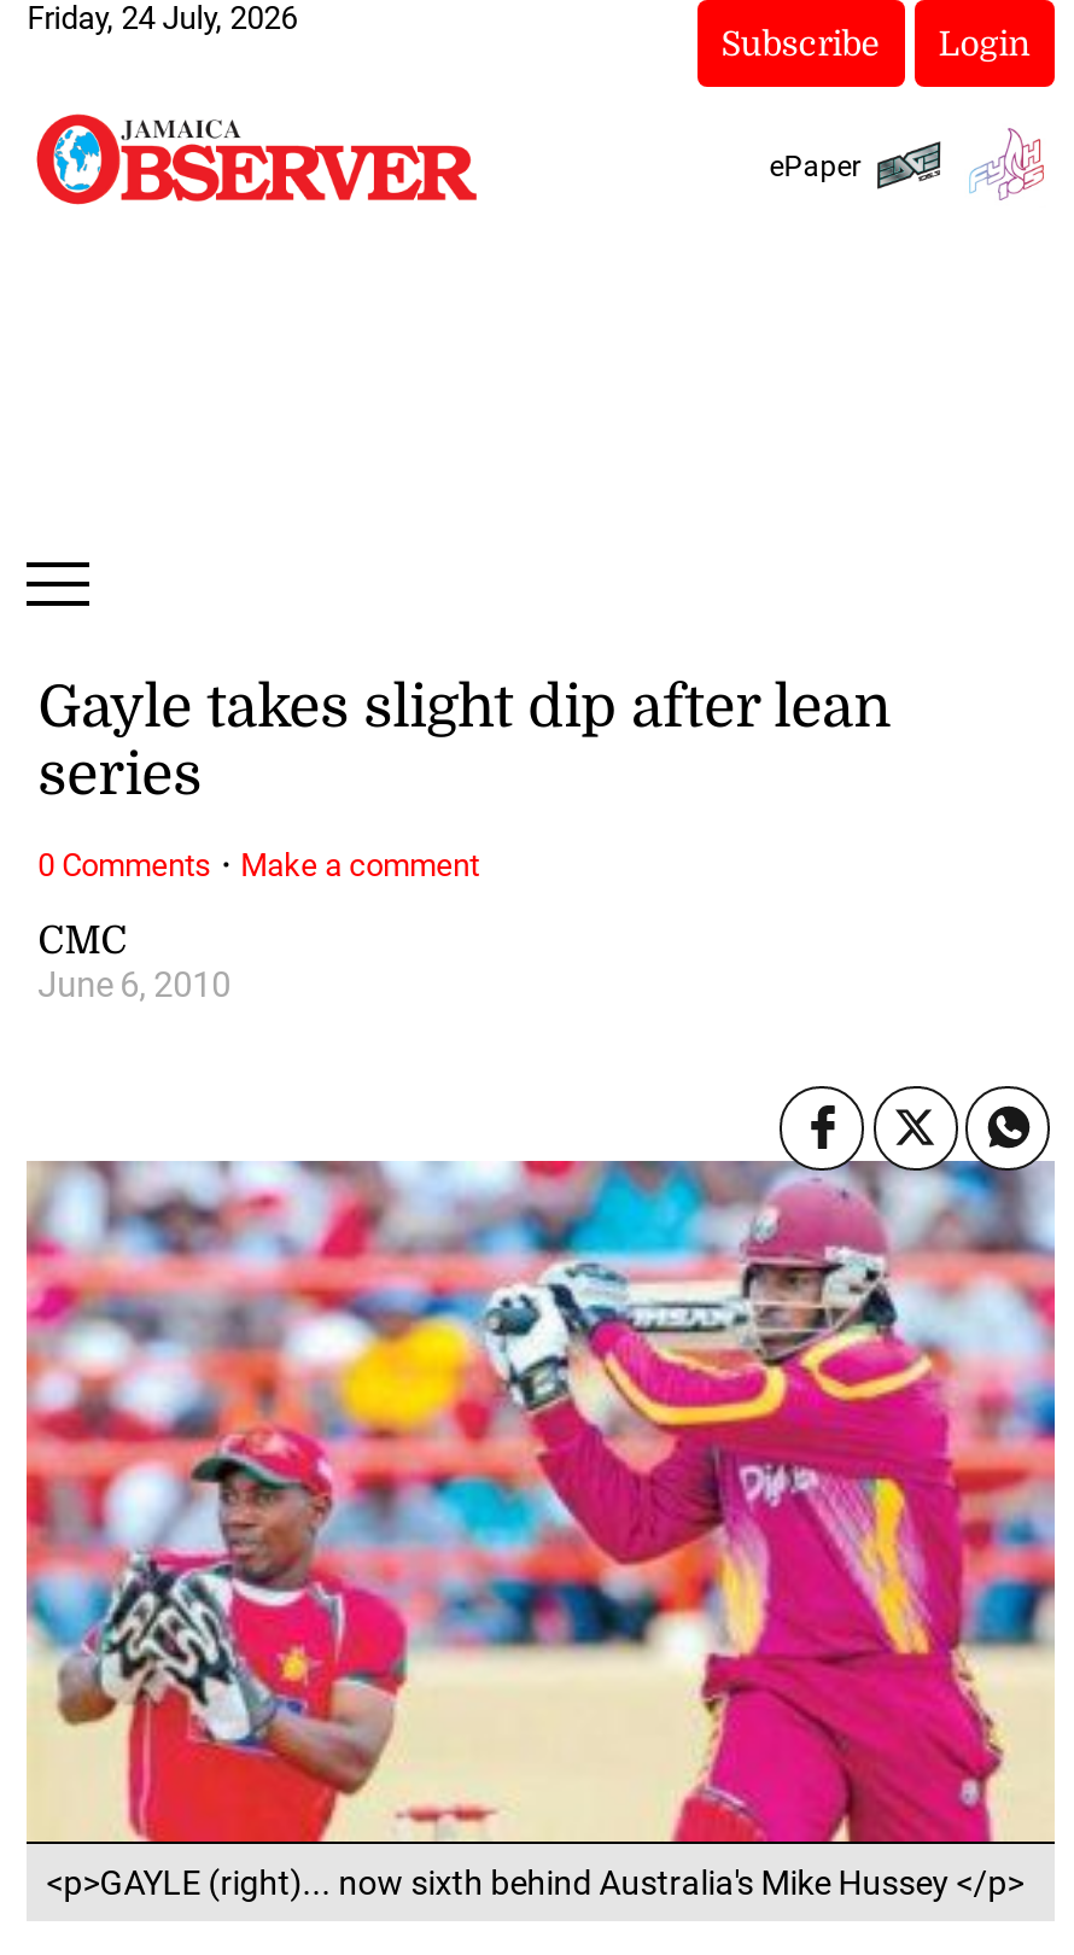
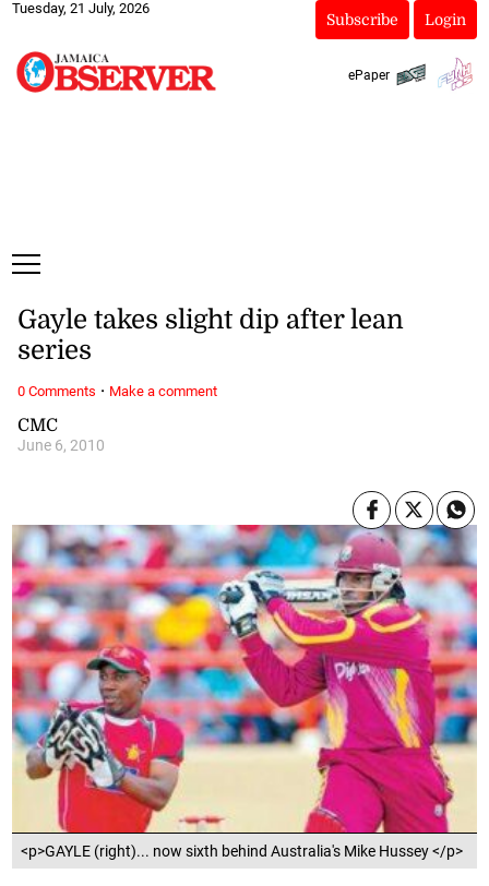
[27,0,297,36] Friday, 24 July, 2026 -> [12,0,150,16] Tuesday, 21 July, 2026

